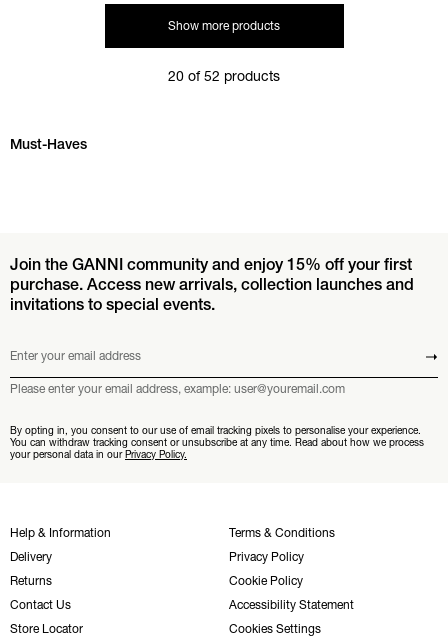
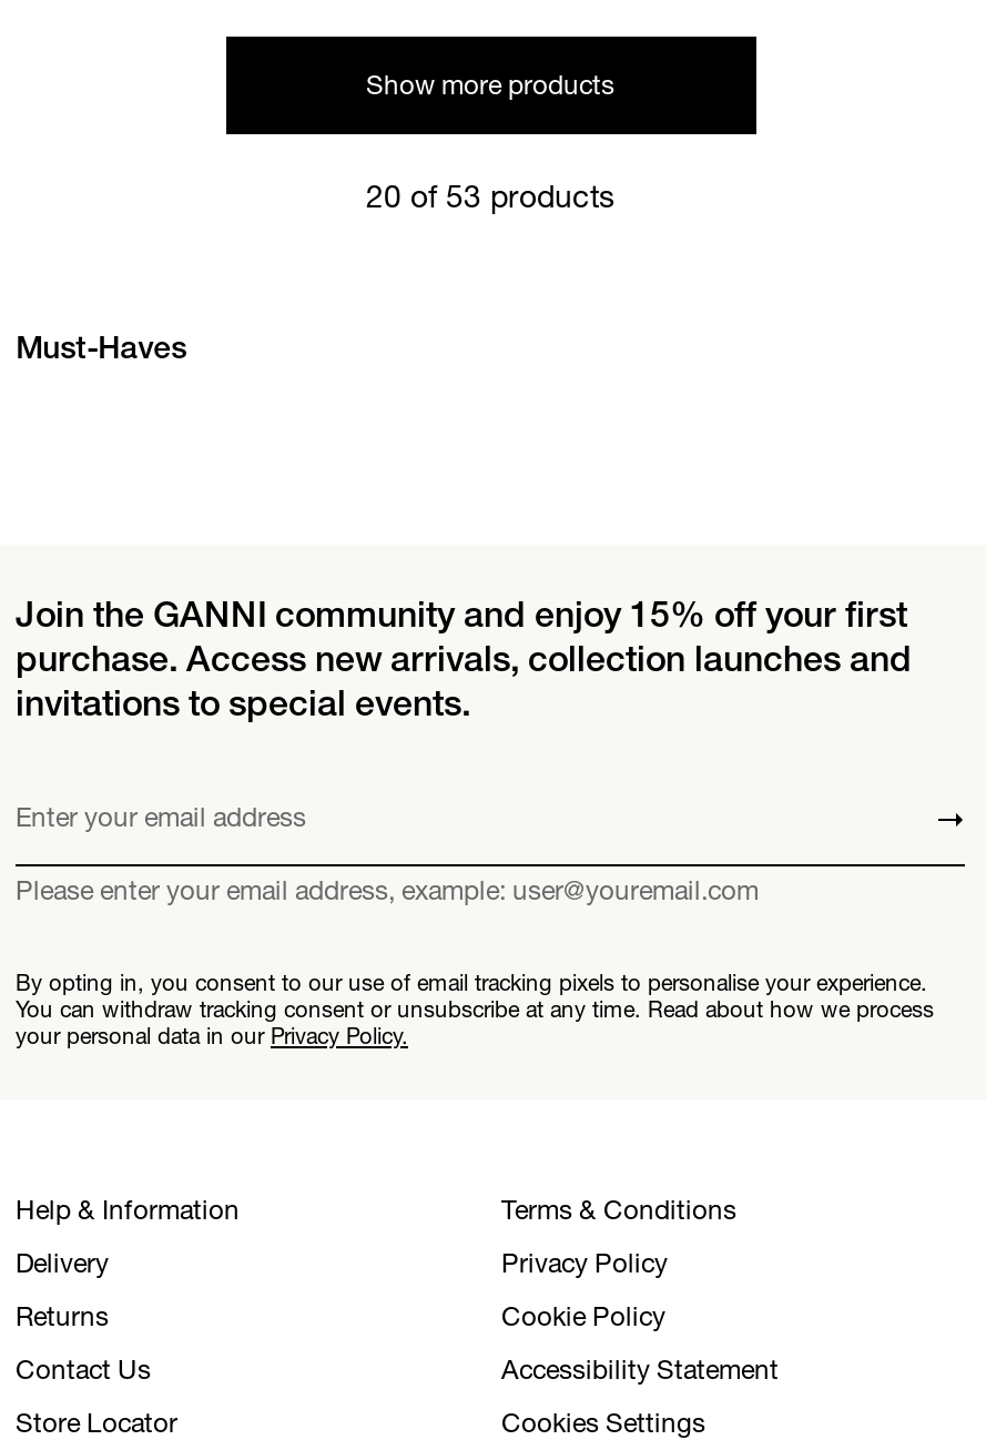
[168,67,280,85] 20 of 52 products -> [366,176,614,216] 20 of 53 products

